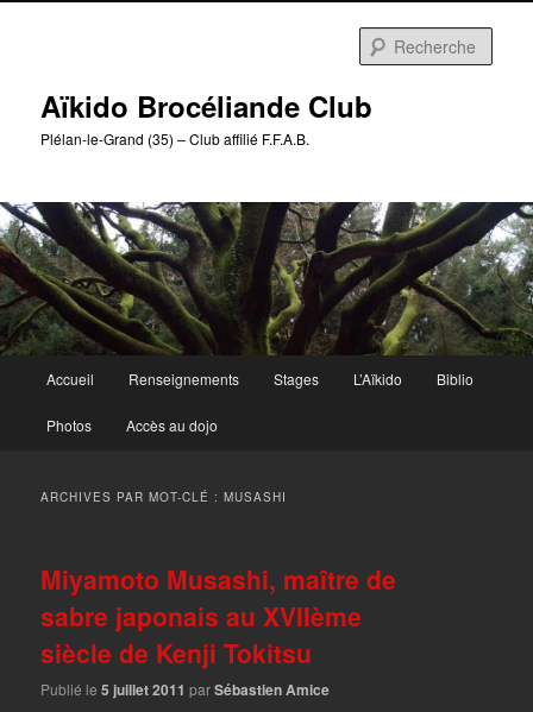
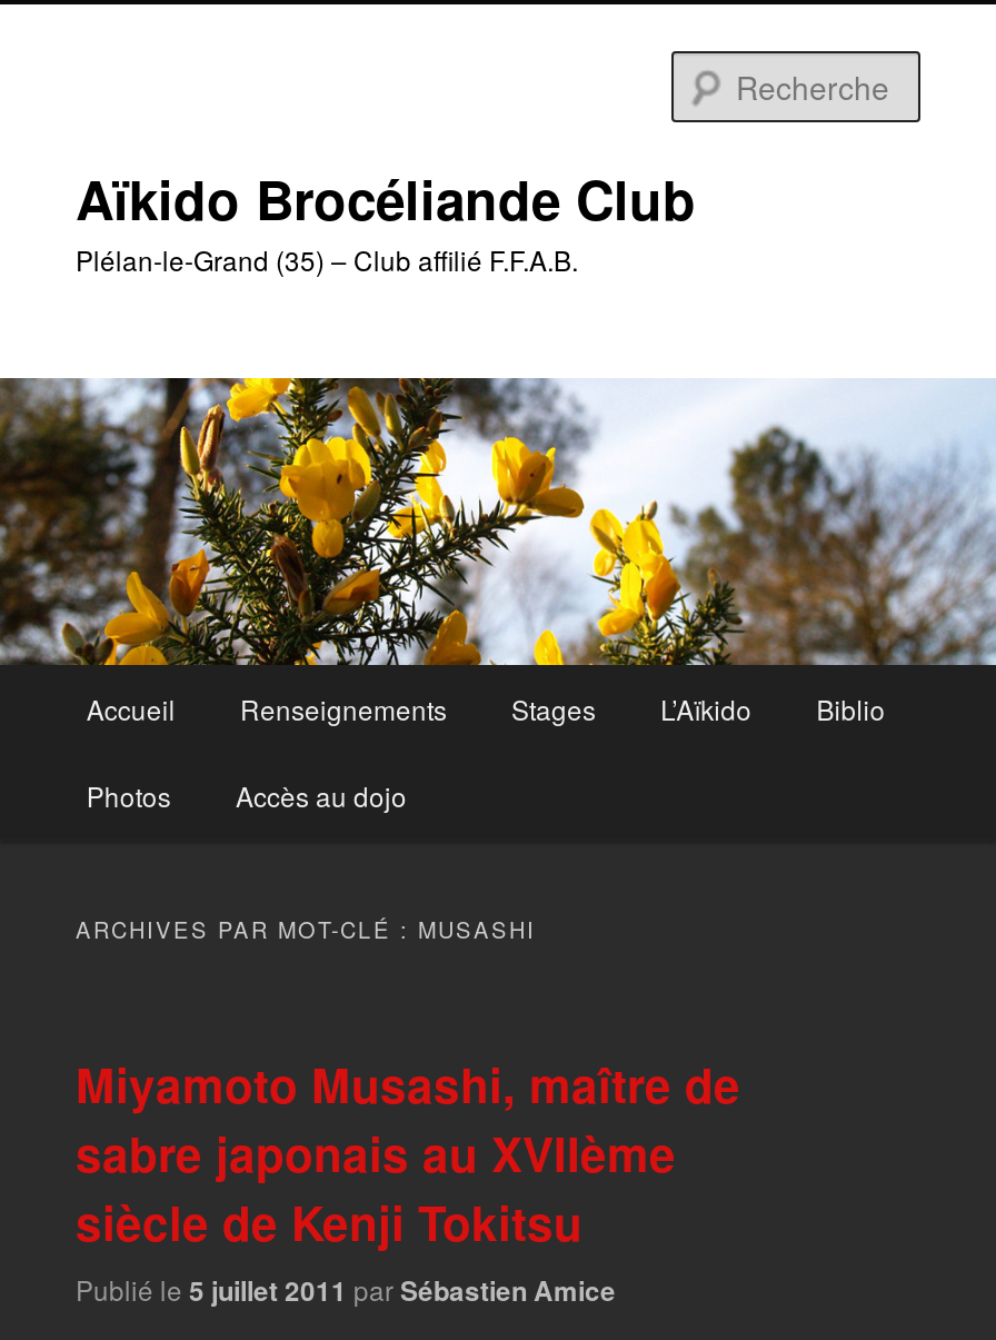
[4,201,529,355] [image] -> [7,376,989,667] [image]

